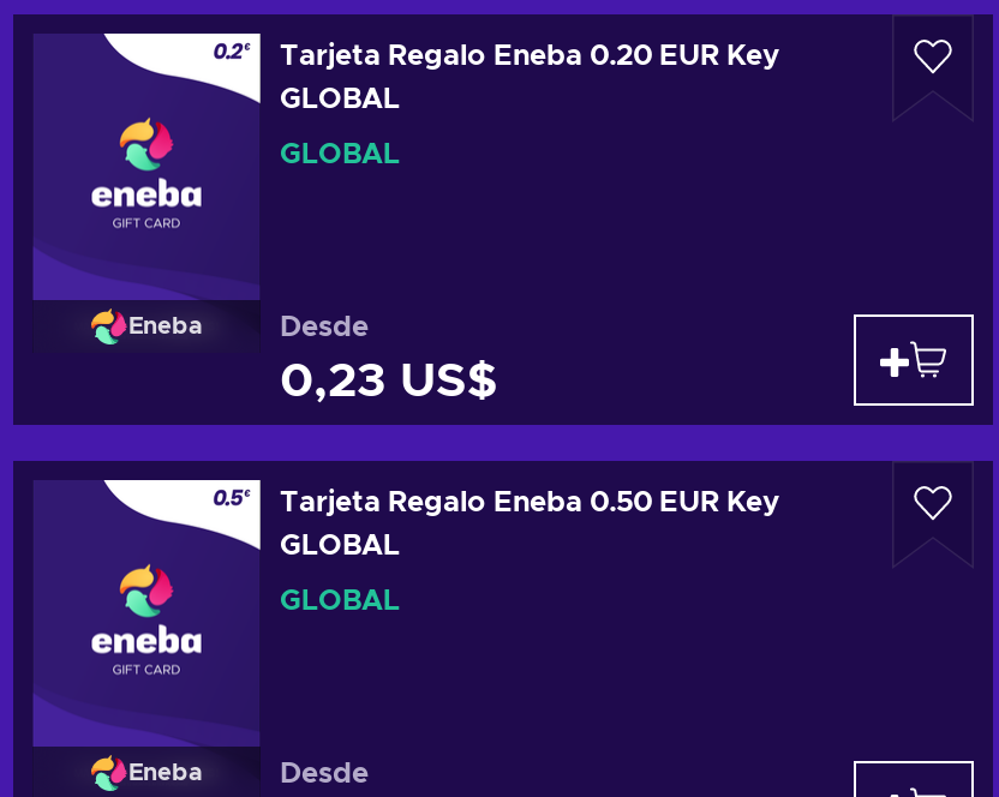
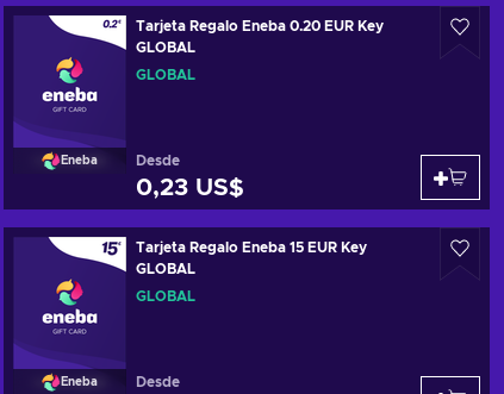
[280,487,779,516] Tarjeta Regalo Eneba 0.50 EUR Key -> [136,240,367,255] Tarjeta Regalo Eneba 15 EUR Key

